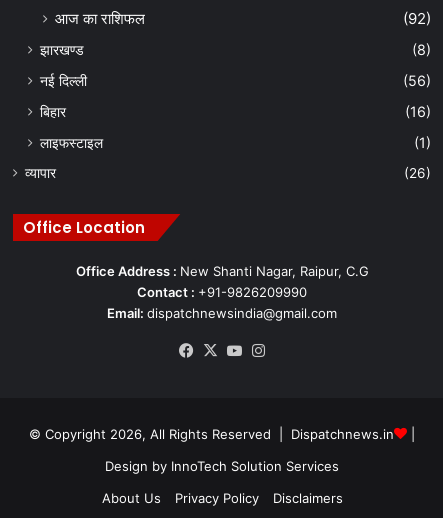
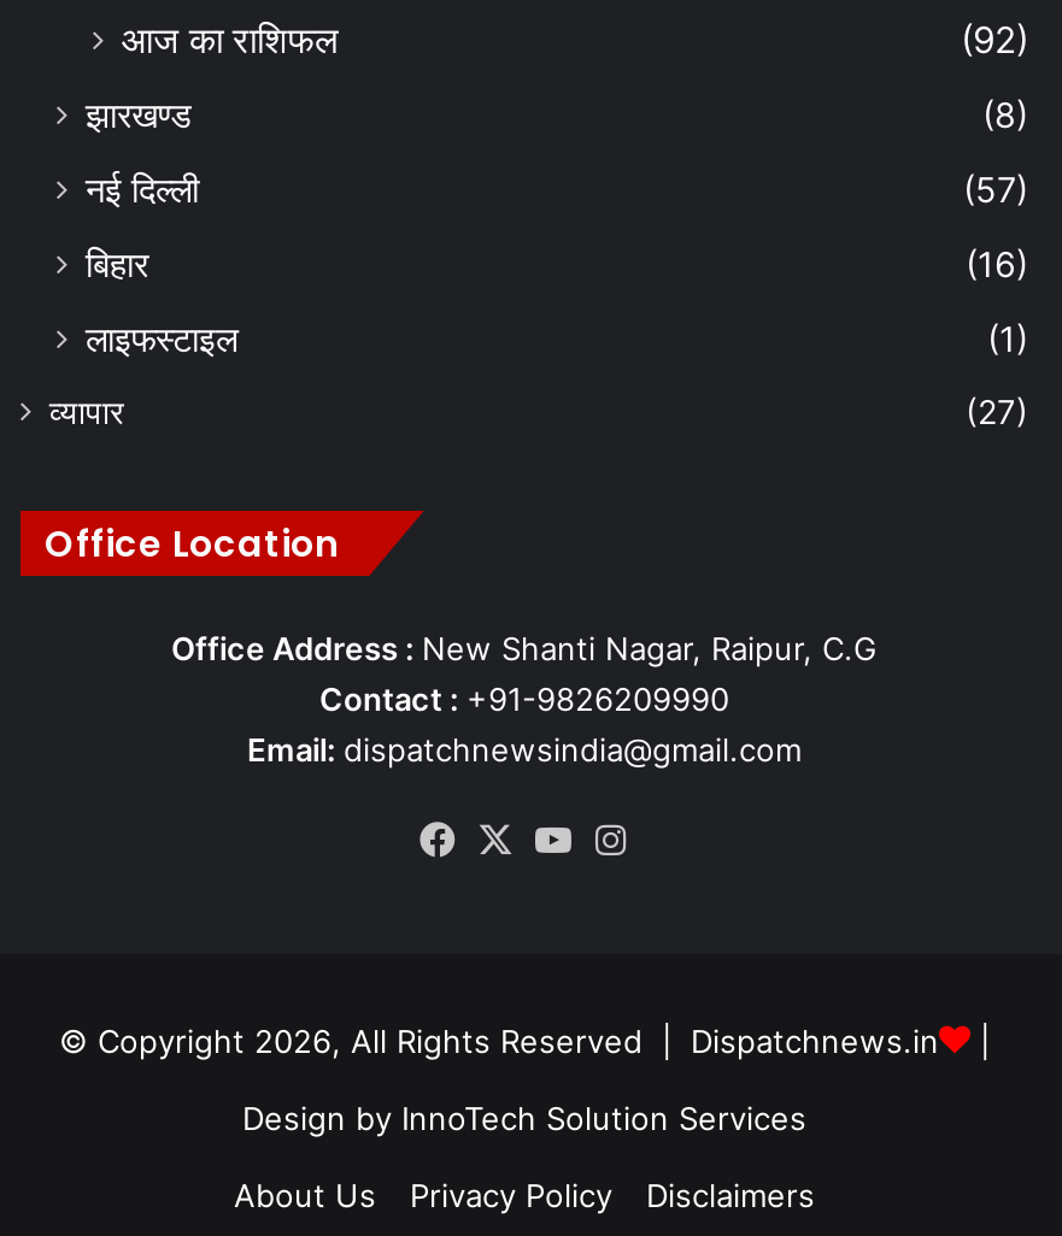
[403,72,431,89] (56) -> [963,168,1028,209] (57)
[404,165,431,181] (26) -> [966,392,1028,431] (27)

